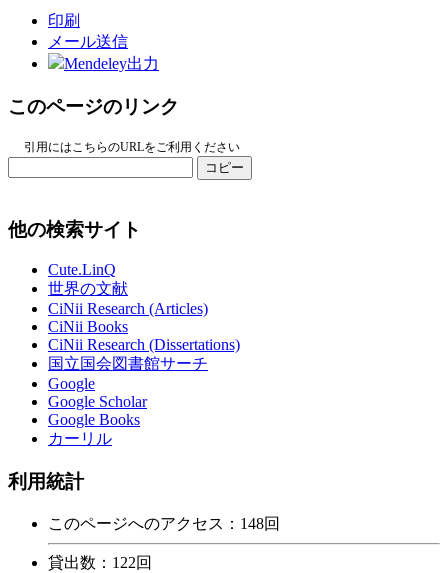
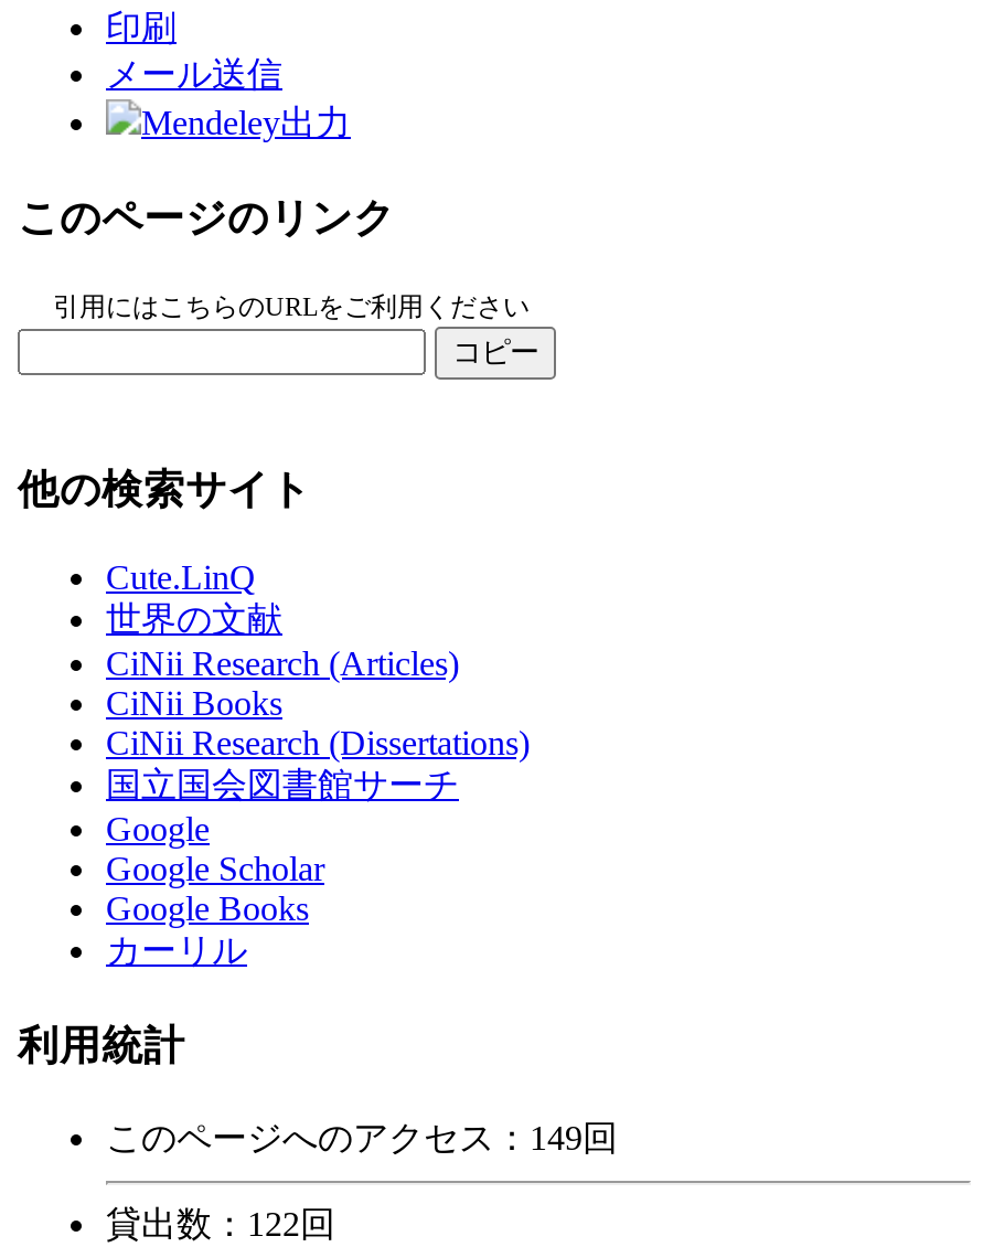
[48,515,280,532] このページへのアクセス：148回 -> [106,1119,618,1156] このページへのアクセス：149回

